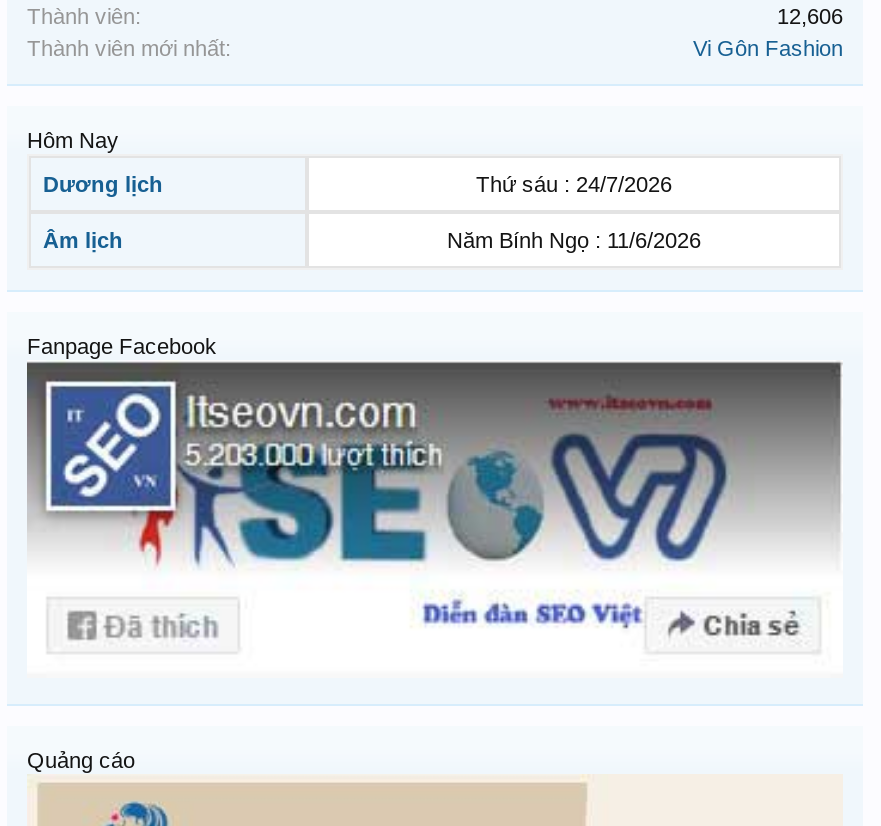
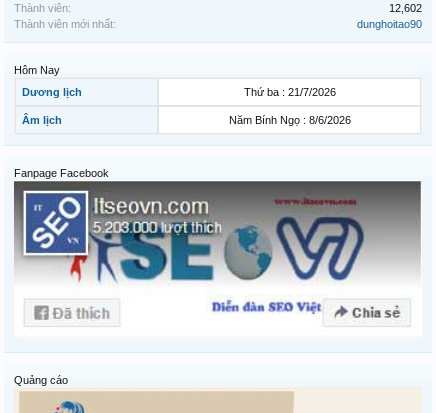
[777,4,843,28] 12,606 -> [389,2,422,14] 12,602
[693,36,843,60] Vi Gôn Fashion -> [357,18,422,30] dunghoitao90
[476,172,672,196] Thứ sáu : 24/7/2026 -> [243,86,335,98] Thứ ba : 21/7/2026
[447,228,701,252] Năm Bính Ngọ : 11/6/2026 -> [228,114,350,126] Năm Bính Ngọ : 8/6/2026

